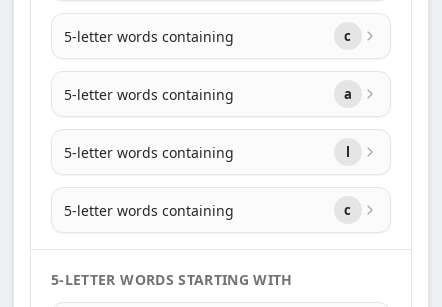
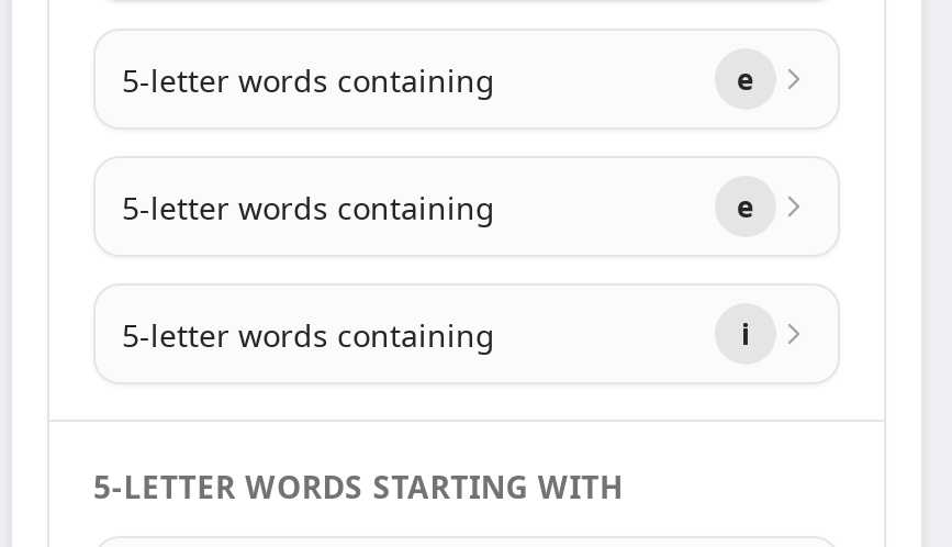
[344,26,351,44] c -> [737,58,754,98] e
[344,84,352,102] a -> [737,186,754,225] e
[64,142,351,219] l | 5-letter words containing | c -> [741,313,750,353] i

